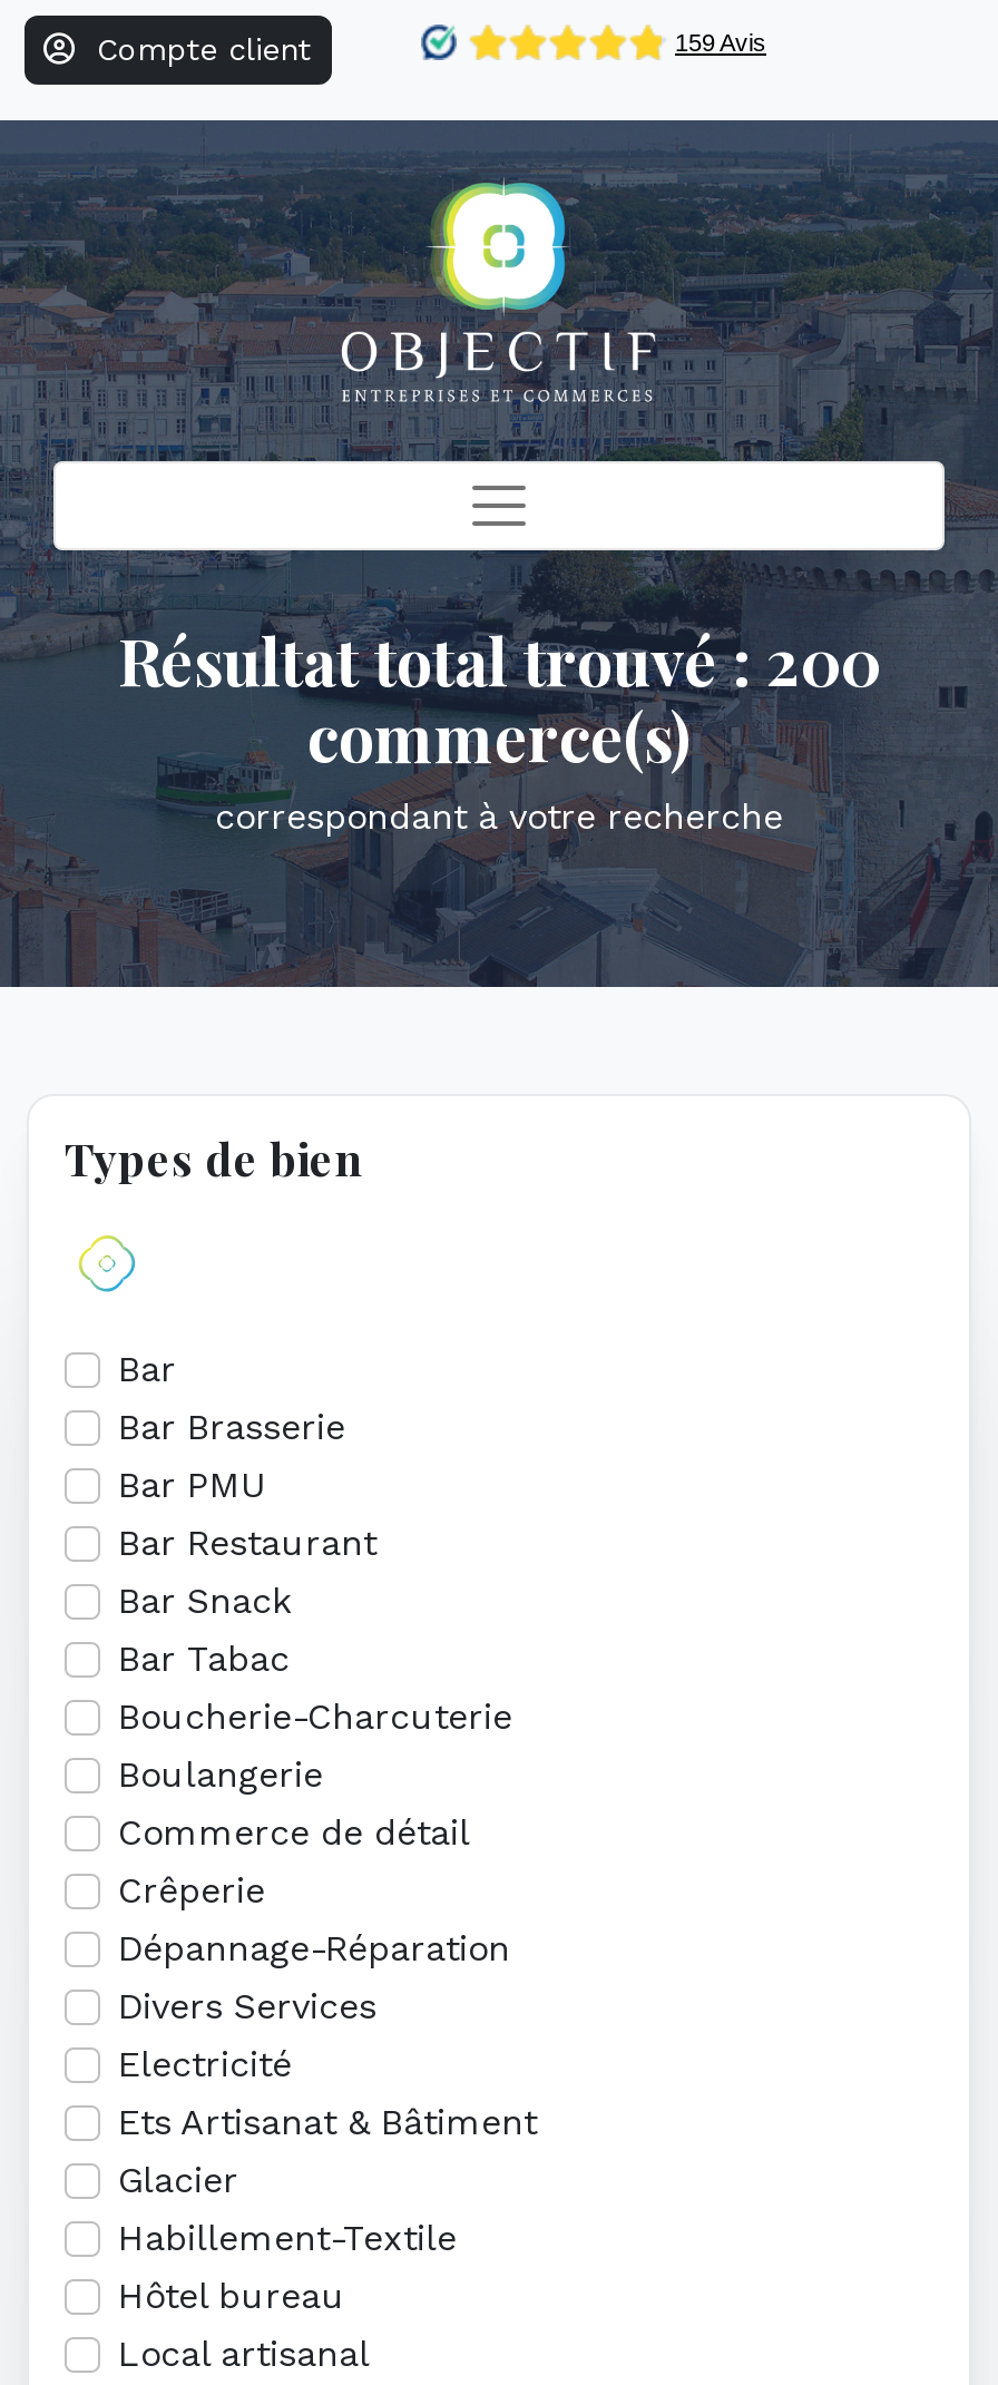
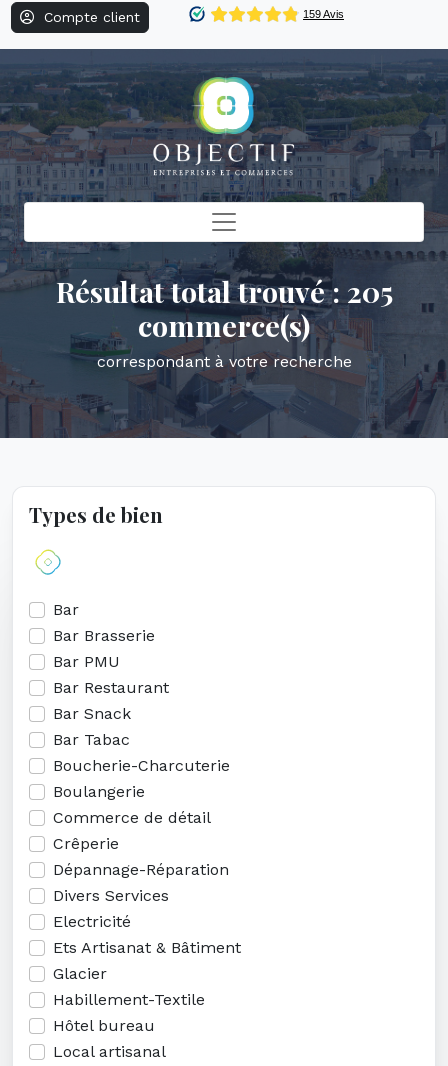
[118,618,880,702] Résultat total trouvé : 200 -> [55,272,392,310] Résultat total trouvé : 205

